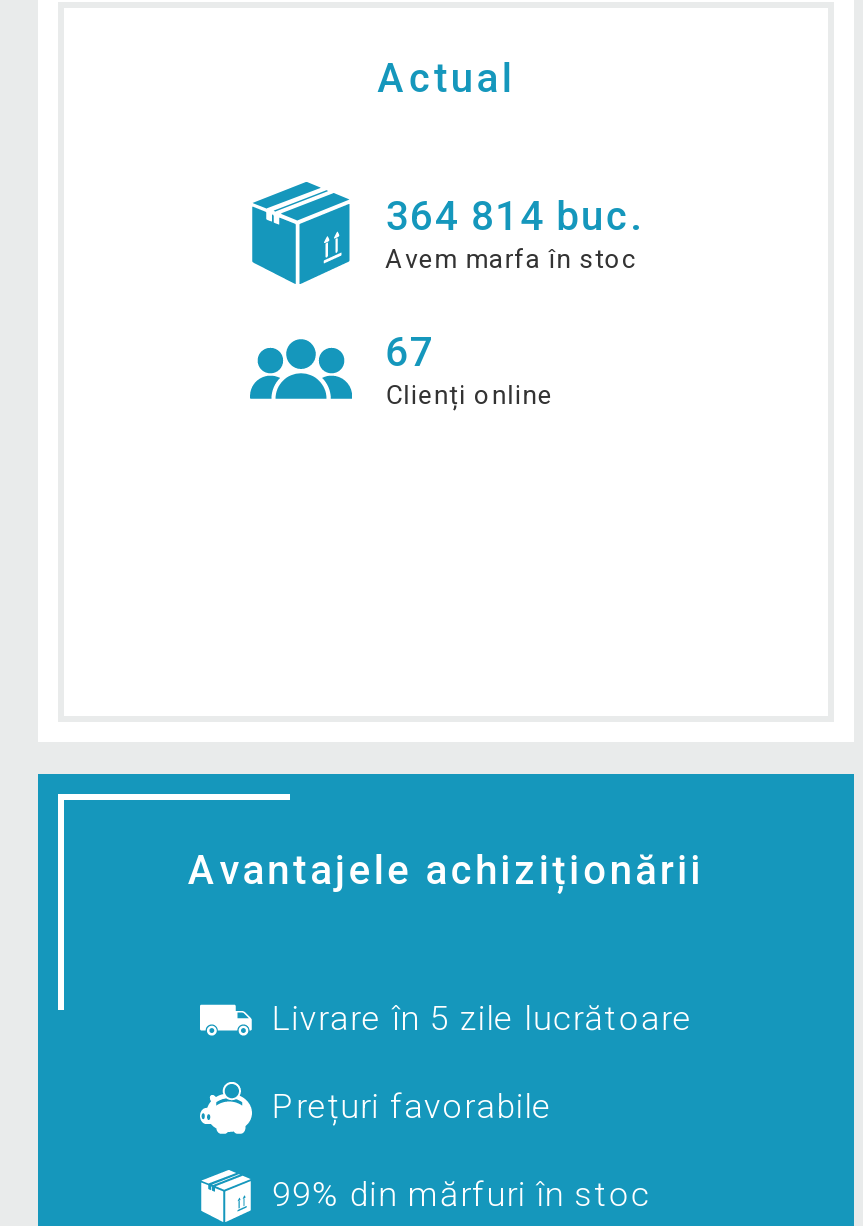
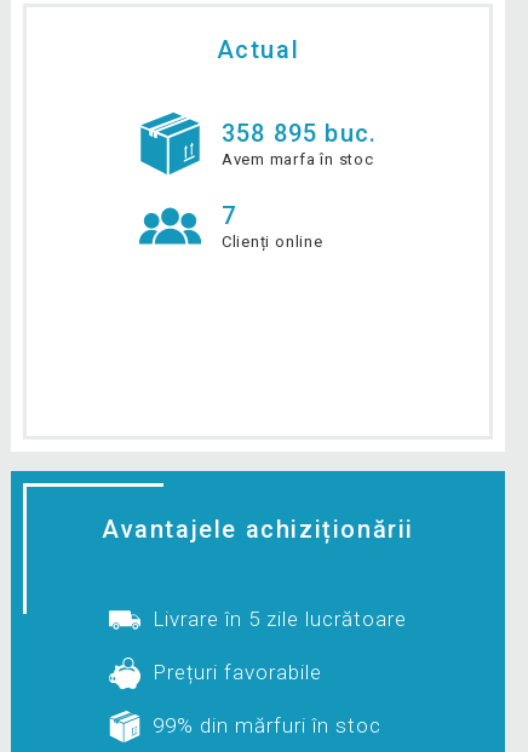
[386,191,642,239] 364 814 buc. -> [221,118,377,147] 358 895 buc.
[386,327,434,375] 67 -> [221,201,236,230] 7

